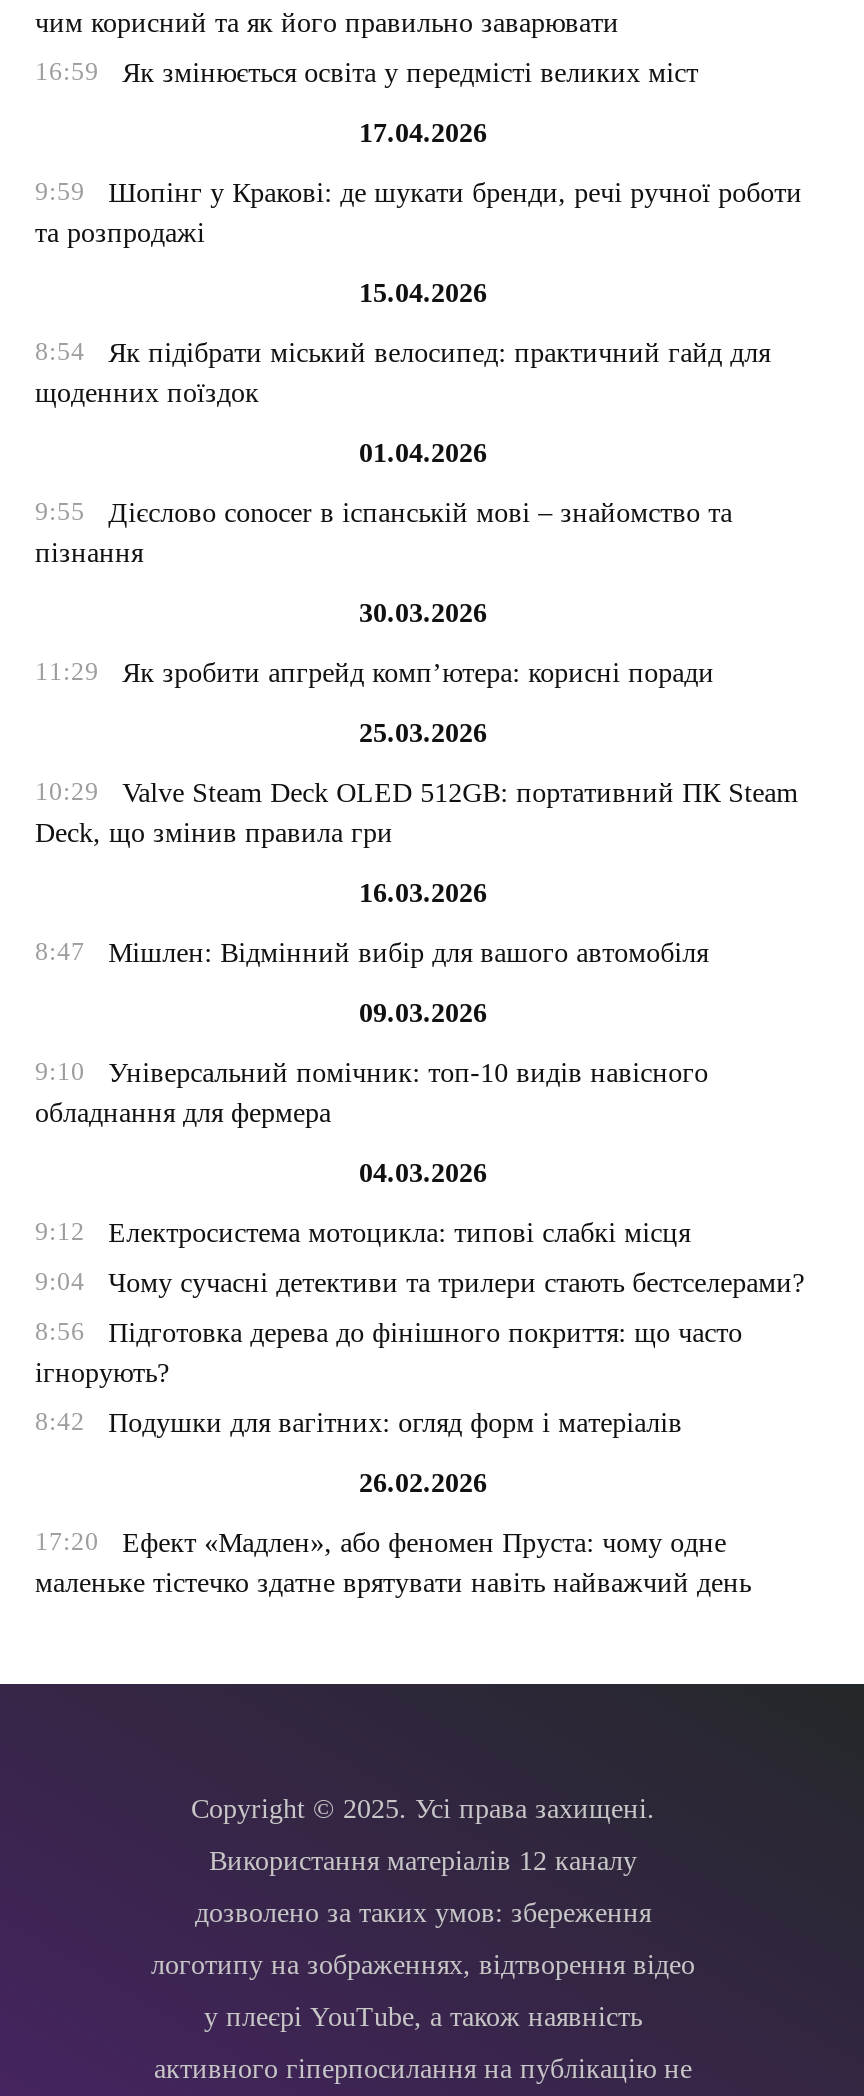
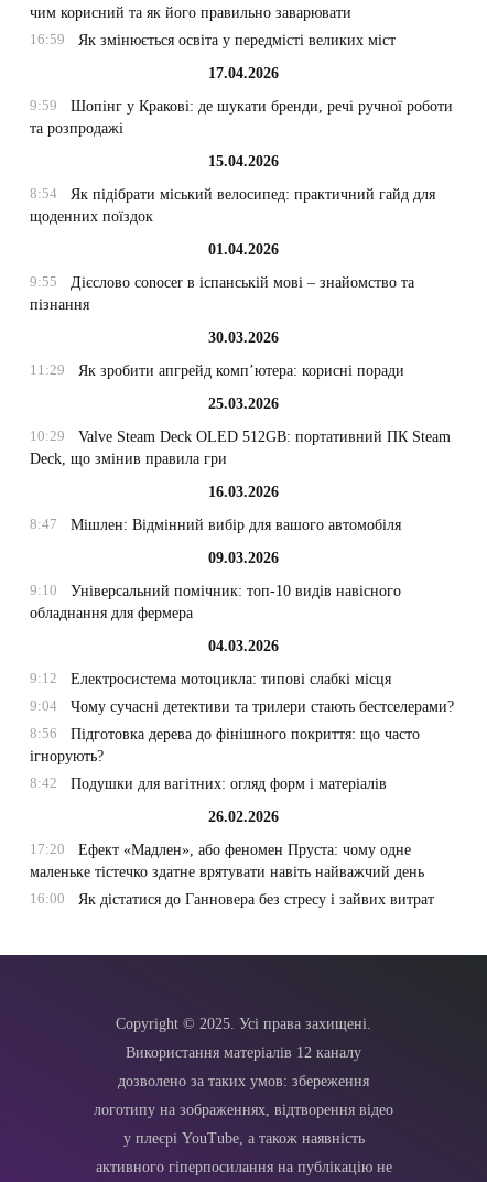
none -> [30,890,434,908] 16:00 | Як дістатися до Ганновера без стресу і зайвих витрат

